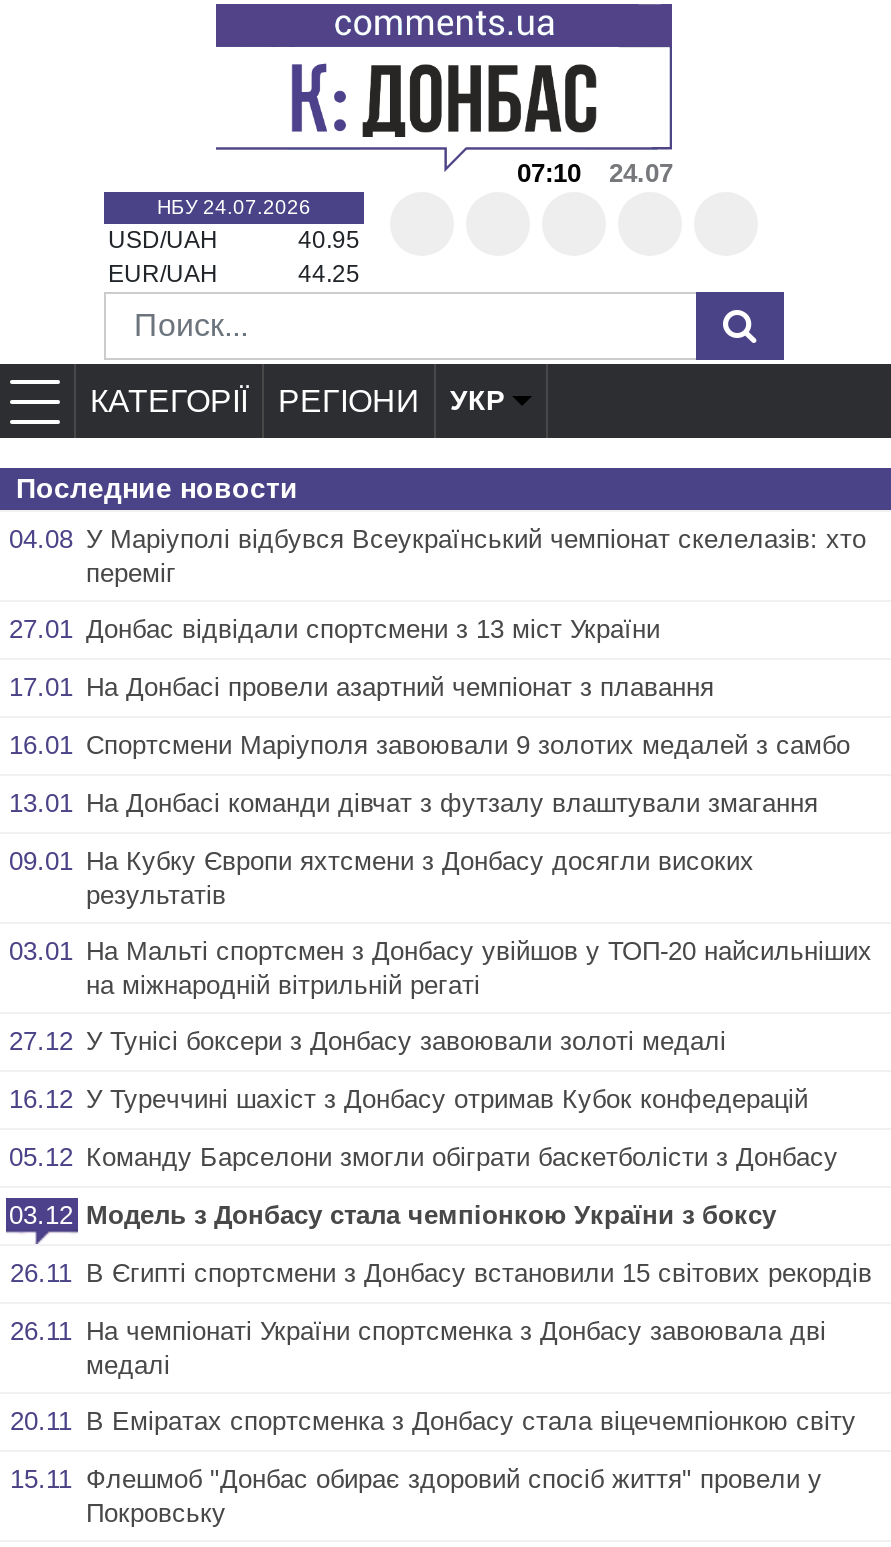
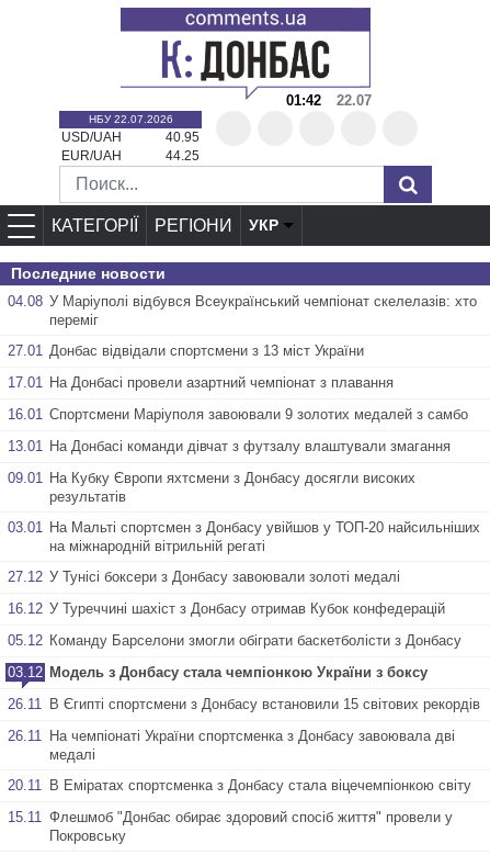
[517,158,581,188] 07:10 -> [286,92,321,109] 01:42
[609,158,673,188] 24.07 -> [336,92,371,109] 22.07
[157,196,311,218] НБУ 24.07.2026 -> [88,113,173,125] НБУ 22.07.2026

